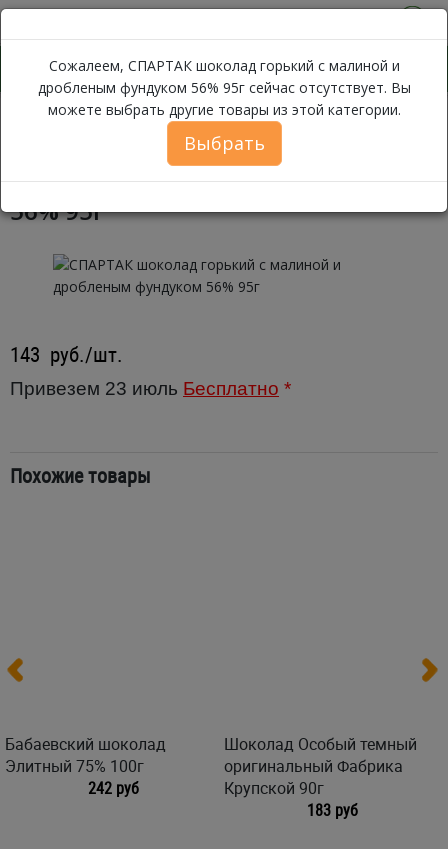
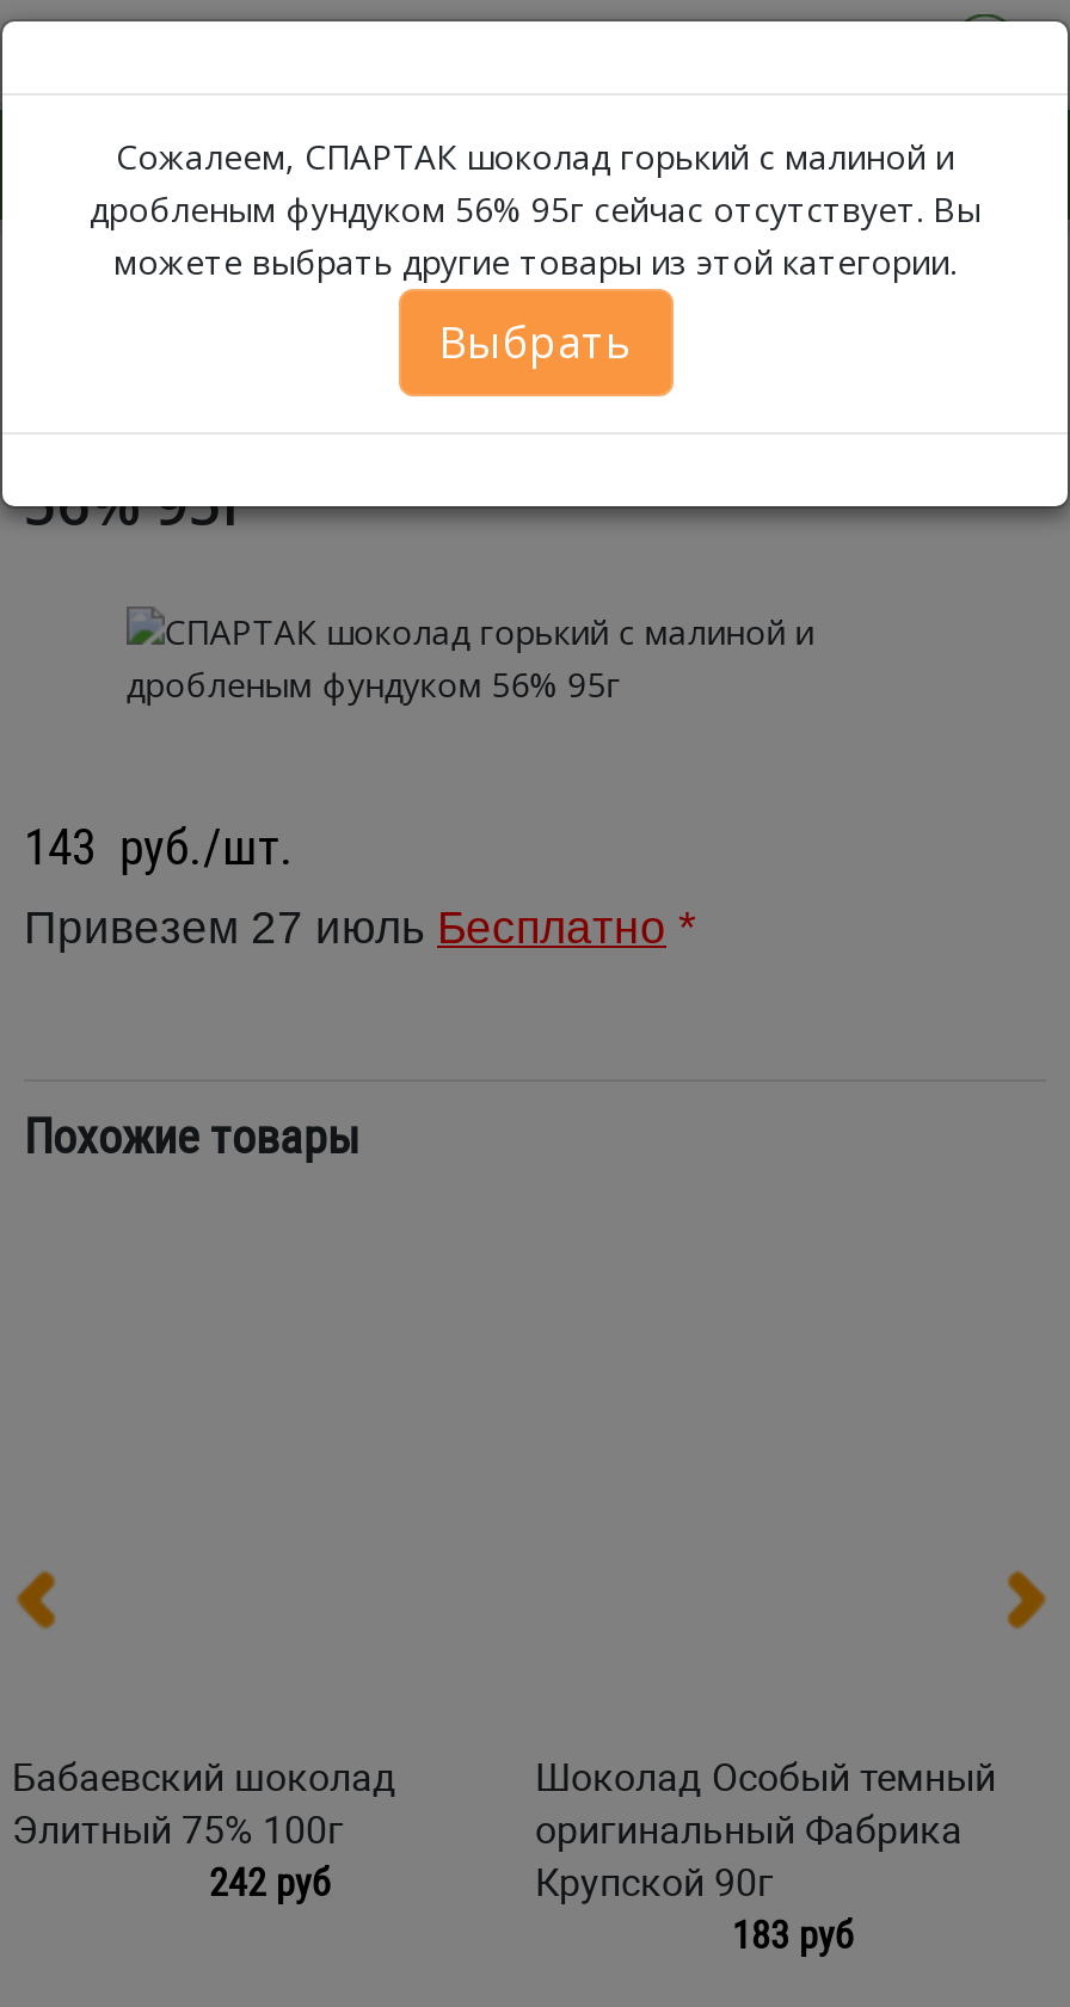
[10,378,291,399] Привезем 23 июль Бесплатно * -> [24,903,695,953] Привезем 27 июль Бесплатно *

